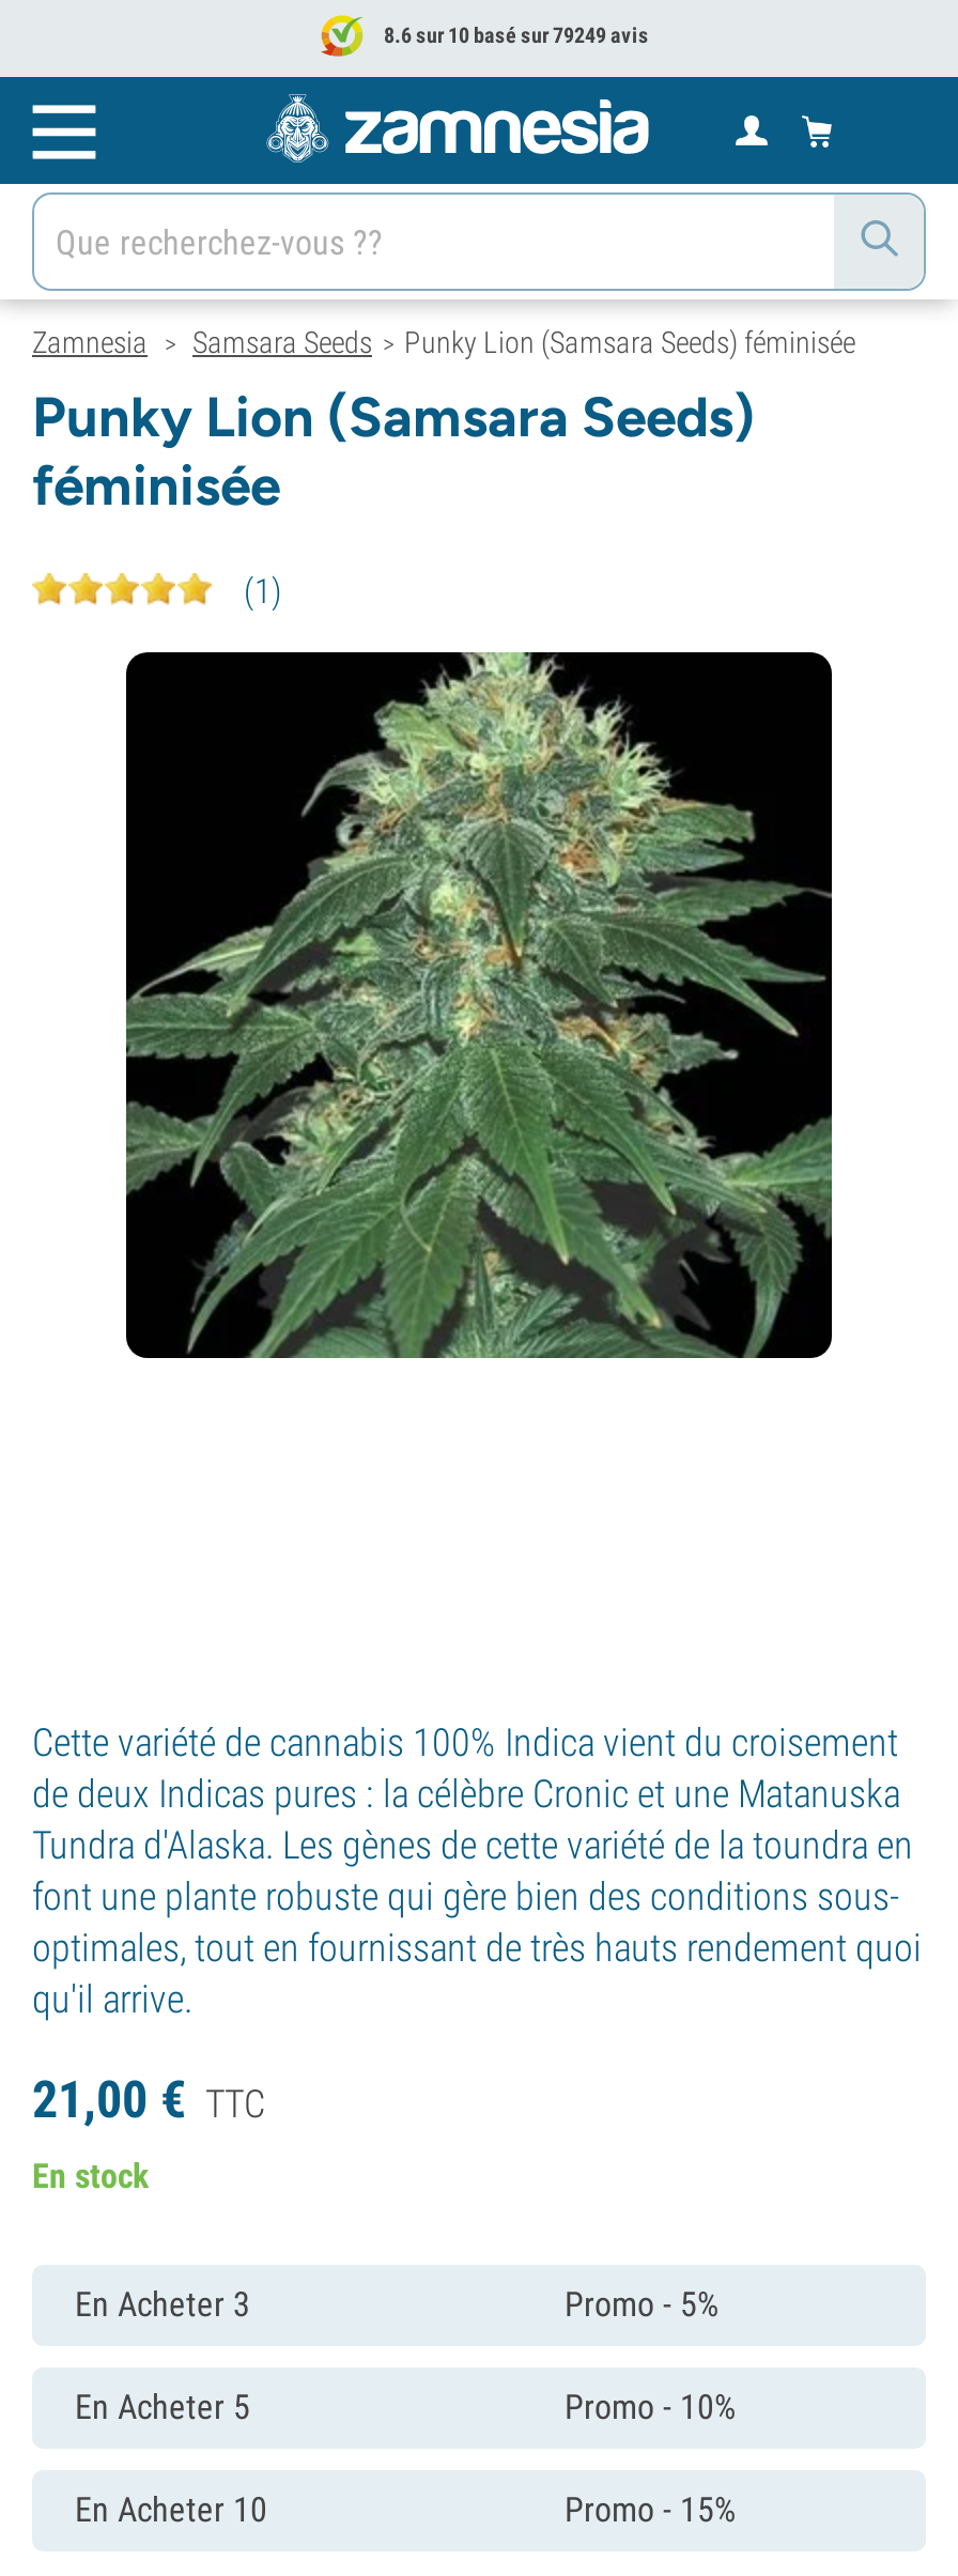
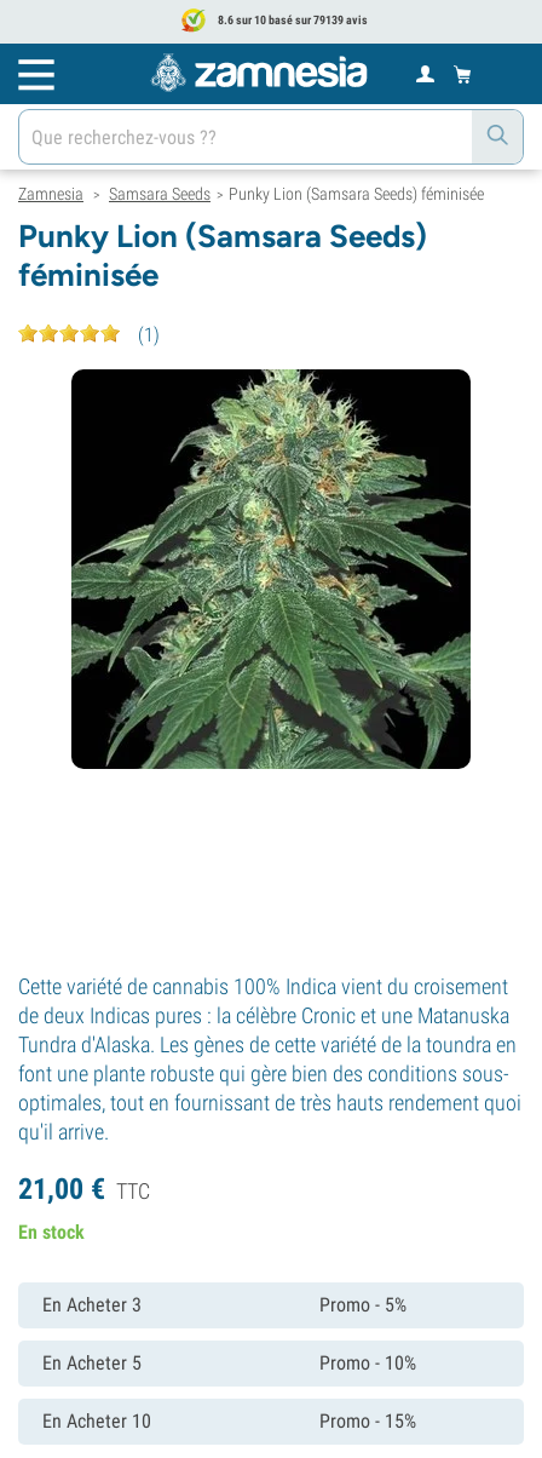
[380,23,649,47] 8.6 sur 10 basé sur 79249 avis -> [215,13,367,27] 8.6 sur 10 basé sur 79139 avis

